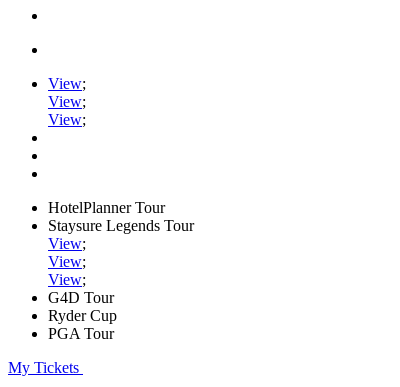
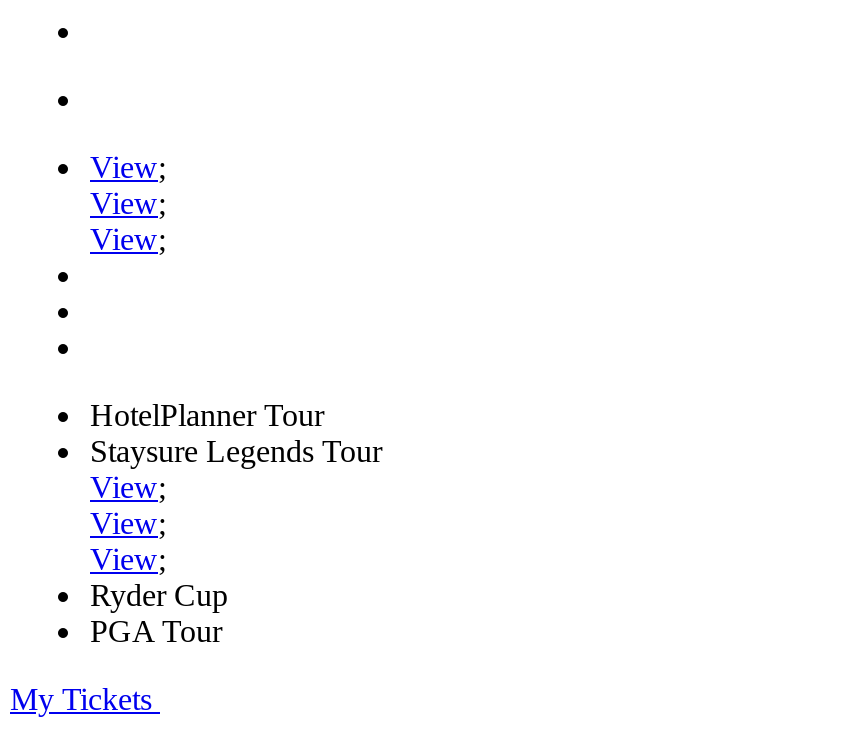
[48,289,114,306] G4D Tour -> none

